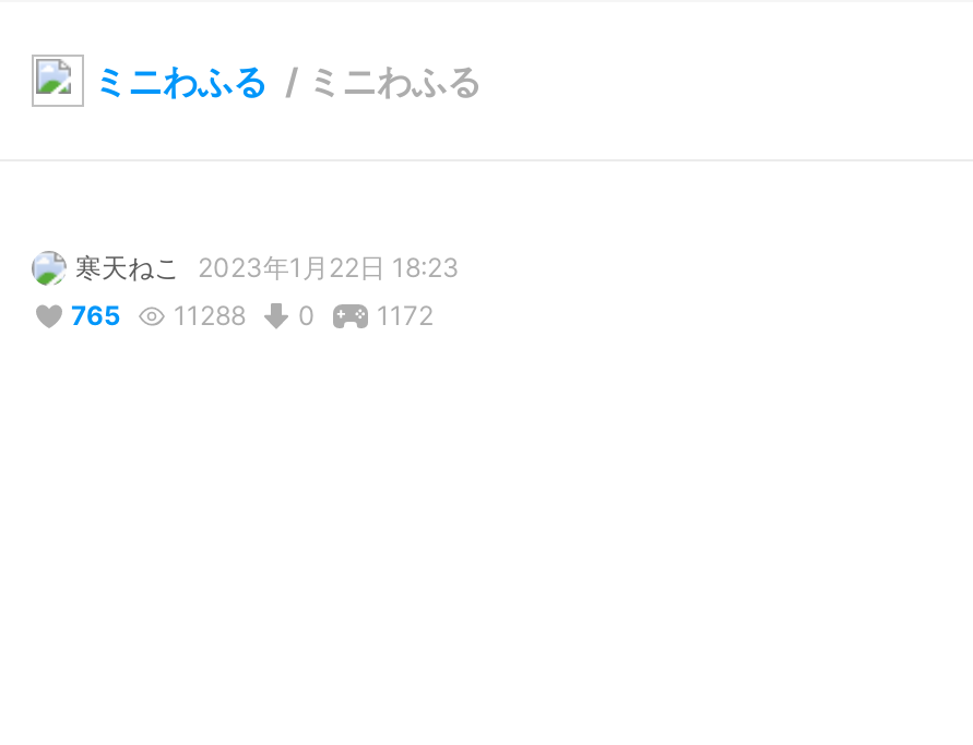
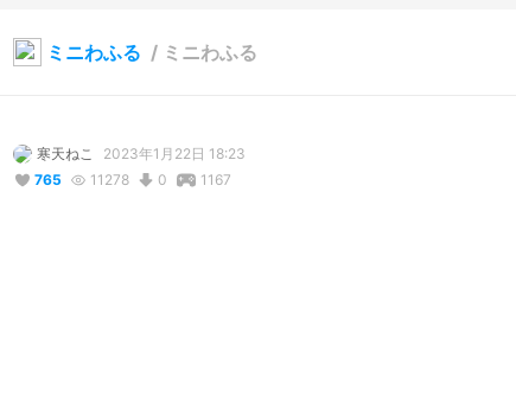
[174,300,246,332] 11288 -> [90,171,129,189] 11278
[377,300,434,332] 1172 -> [200,171,231,189] 1167

